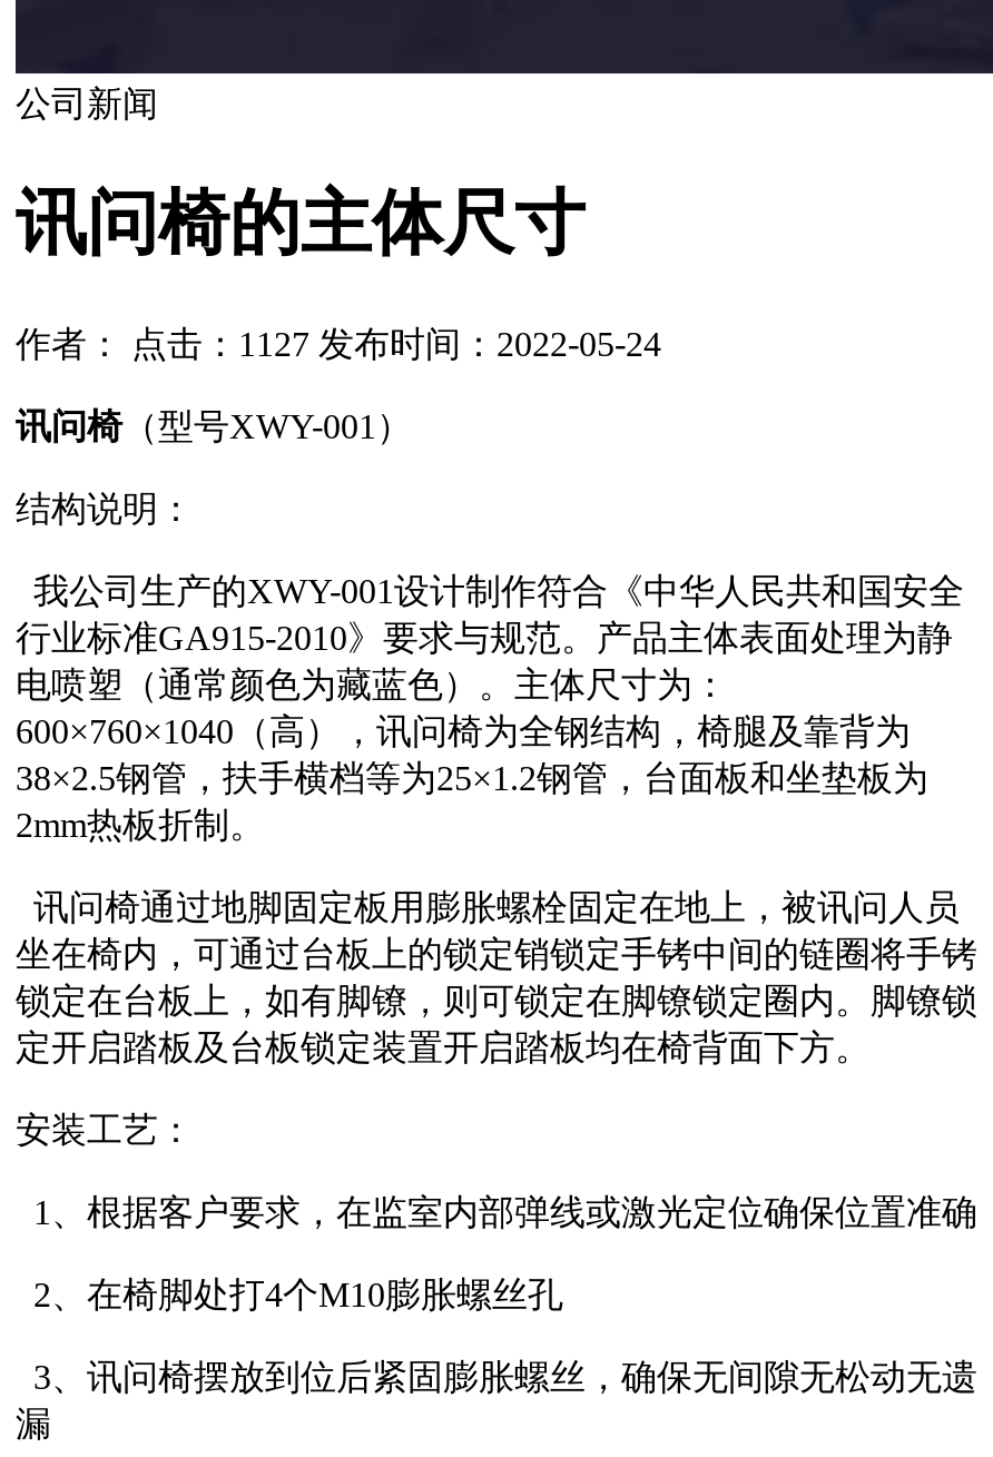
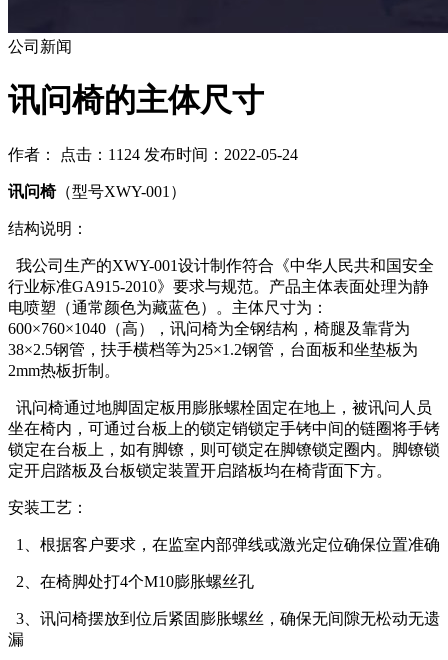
[16,325,661,363] 作者： 点击：1127 发布时间：2022-05-24 -> [8,146,298,163] 作者： 点击：1124 发布时间：2022-05-24

